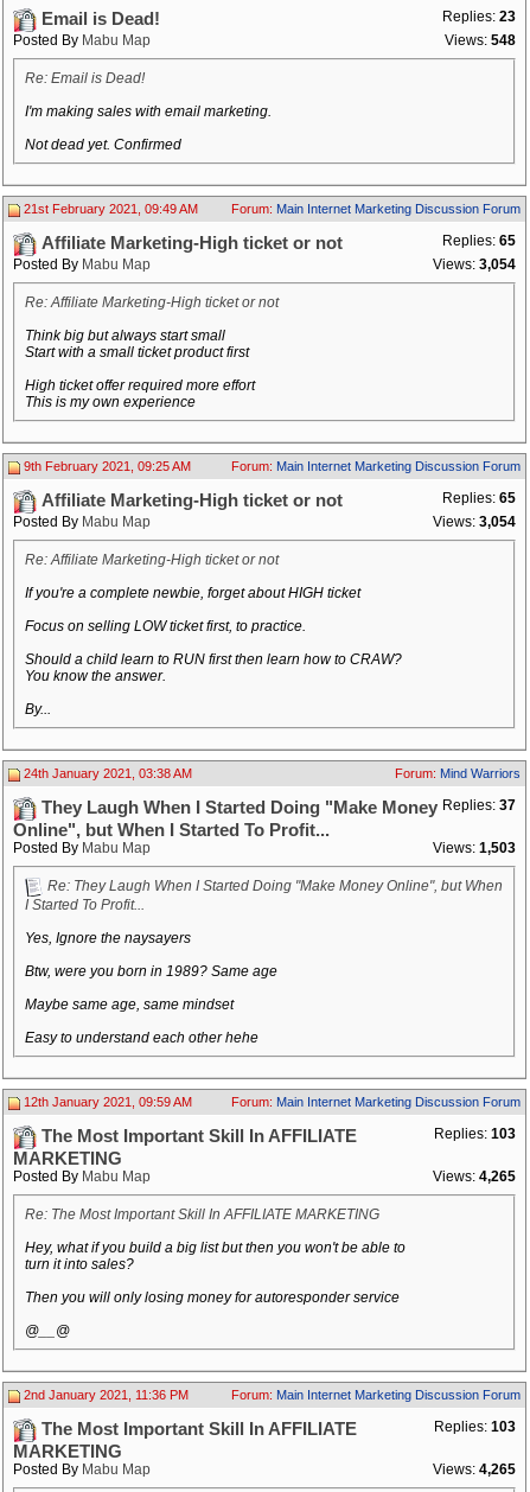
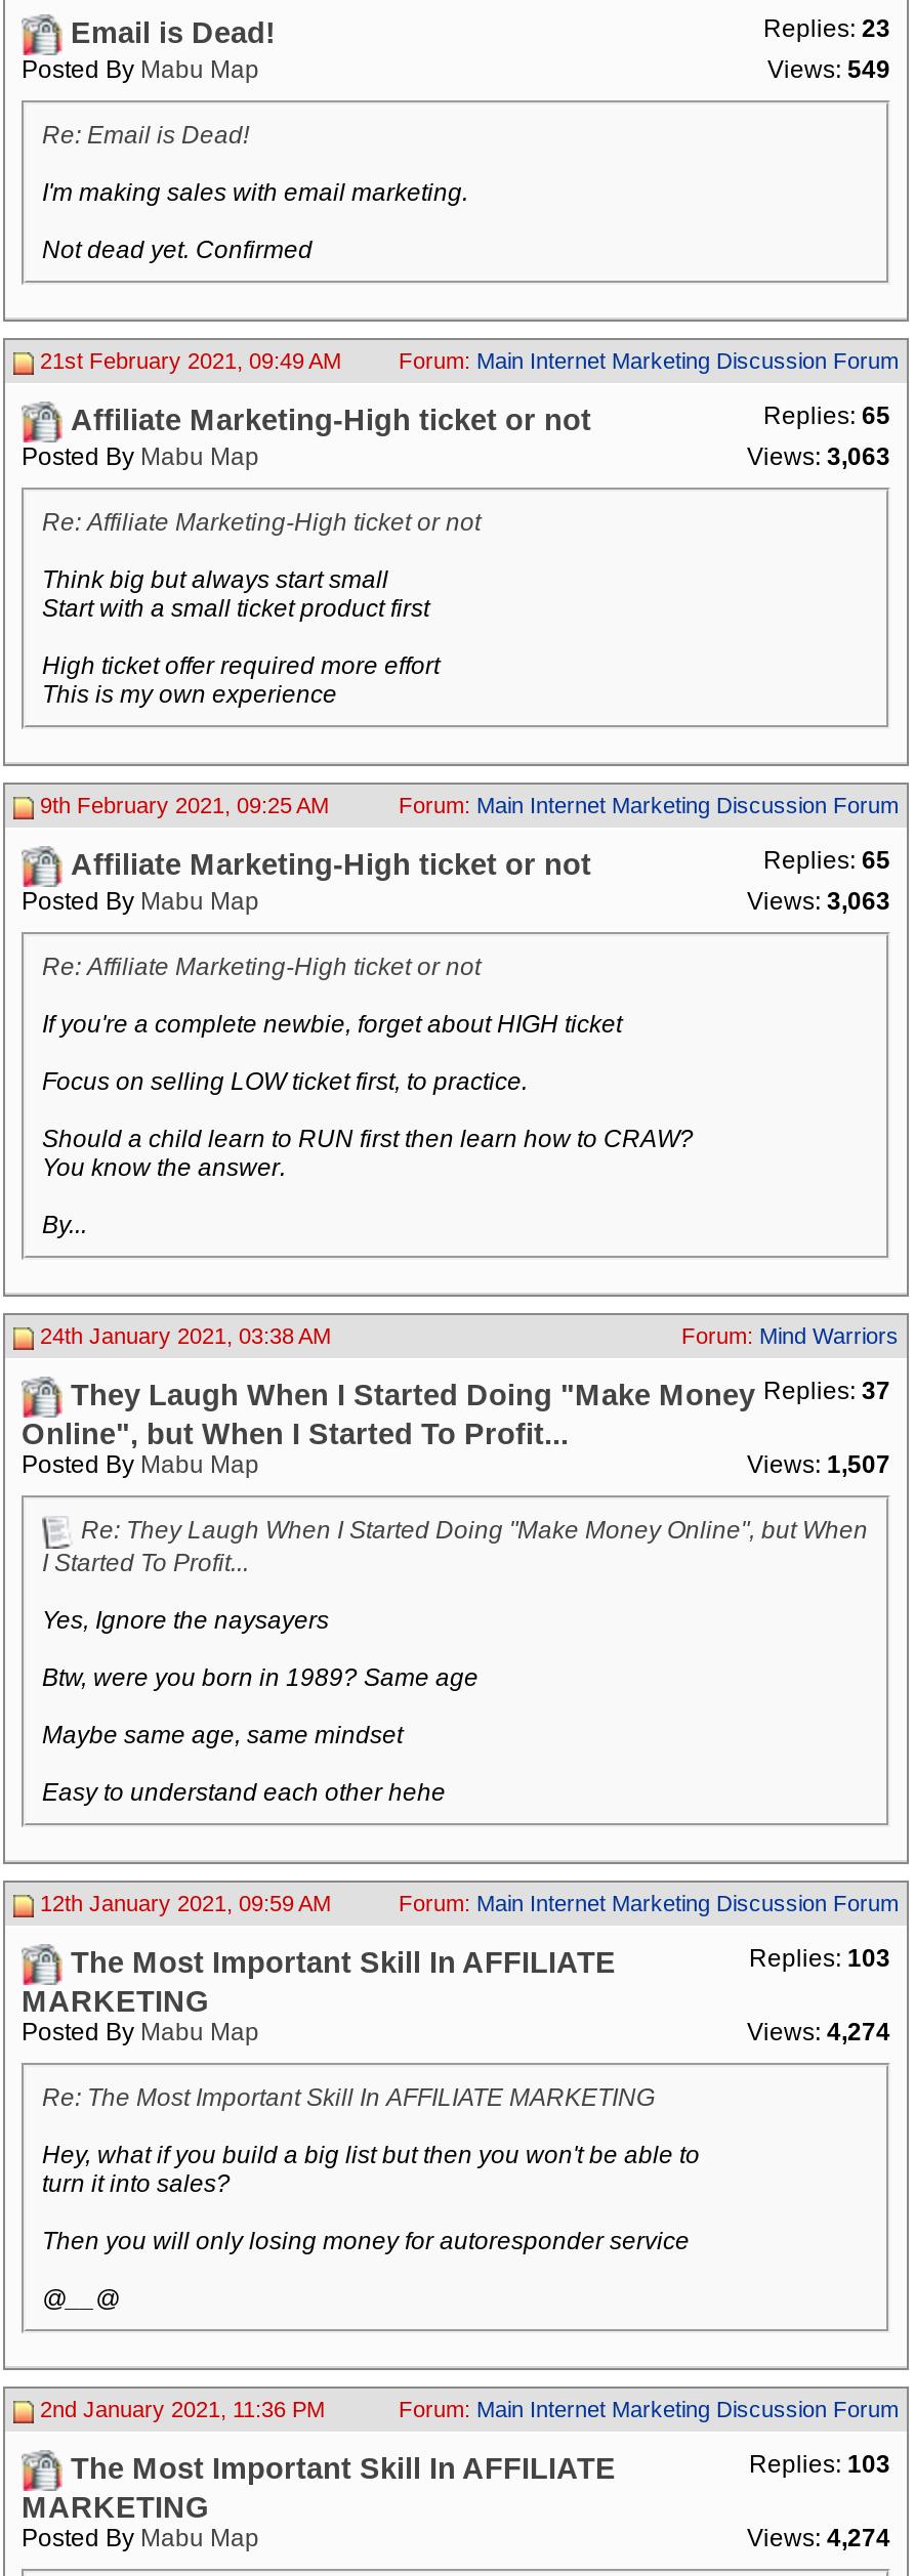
[445,32,516,49] Views: 548 -> [767,55,890,84] Views: 549
[433,256,516,273] Views: 3,054 -> [747,442,890,471] Views: 3,063
[433,514,516,530] Views: 3,054 -> [747,887,890,916] Views: 3,063
[433,840,516,856] Views: 1,503 -> [747,1450,890,1479] Views: 1,507
[433,1168,516,1185] Views: 4,265 -> [747,2018,890,2046] Views: 4,274
[433,1461,516,1478] Views: 4,265 -> [747,2524,890,2552] Views: 4,274

